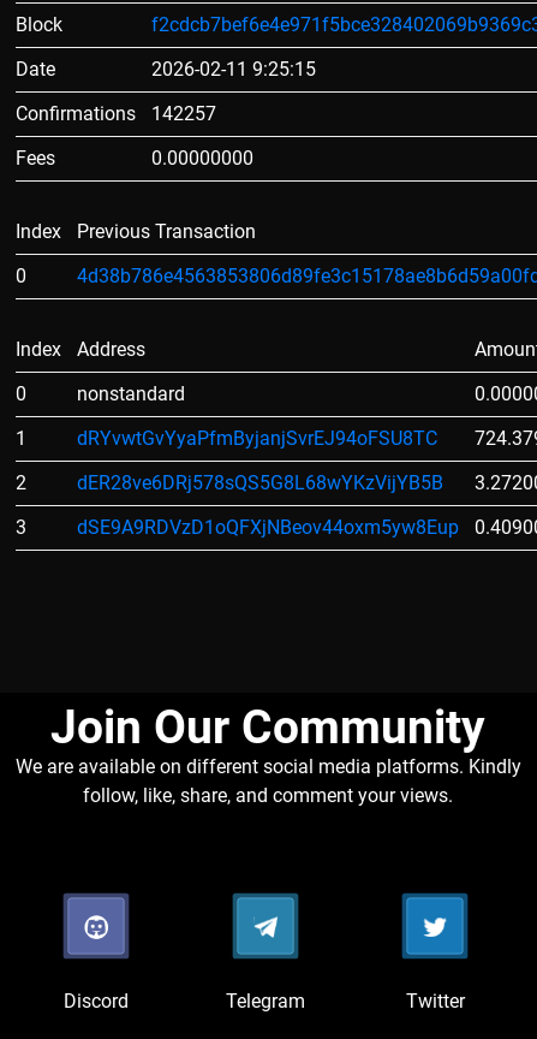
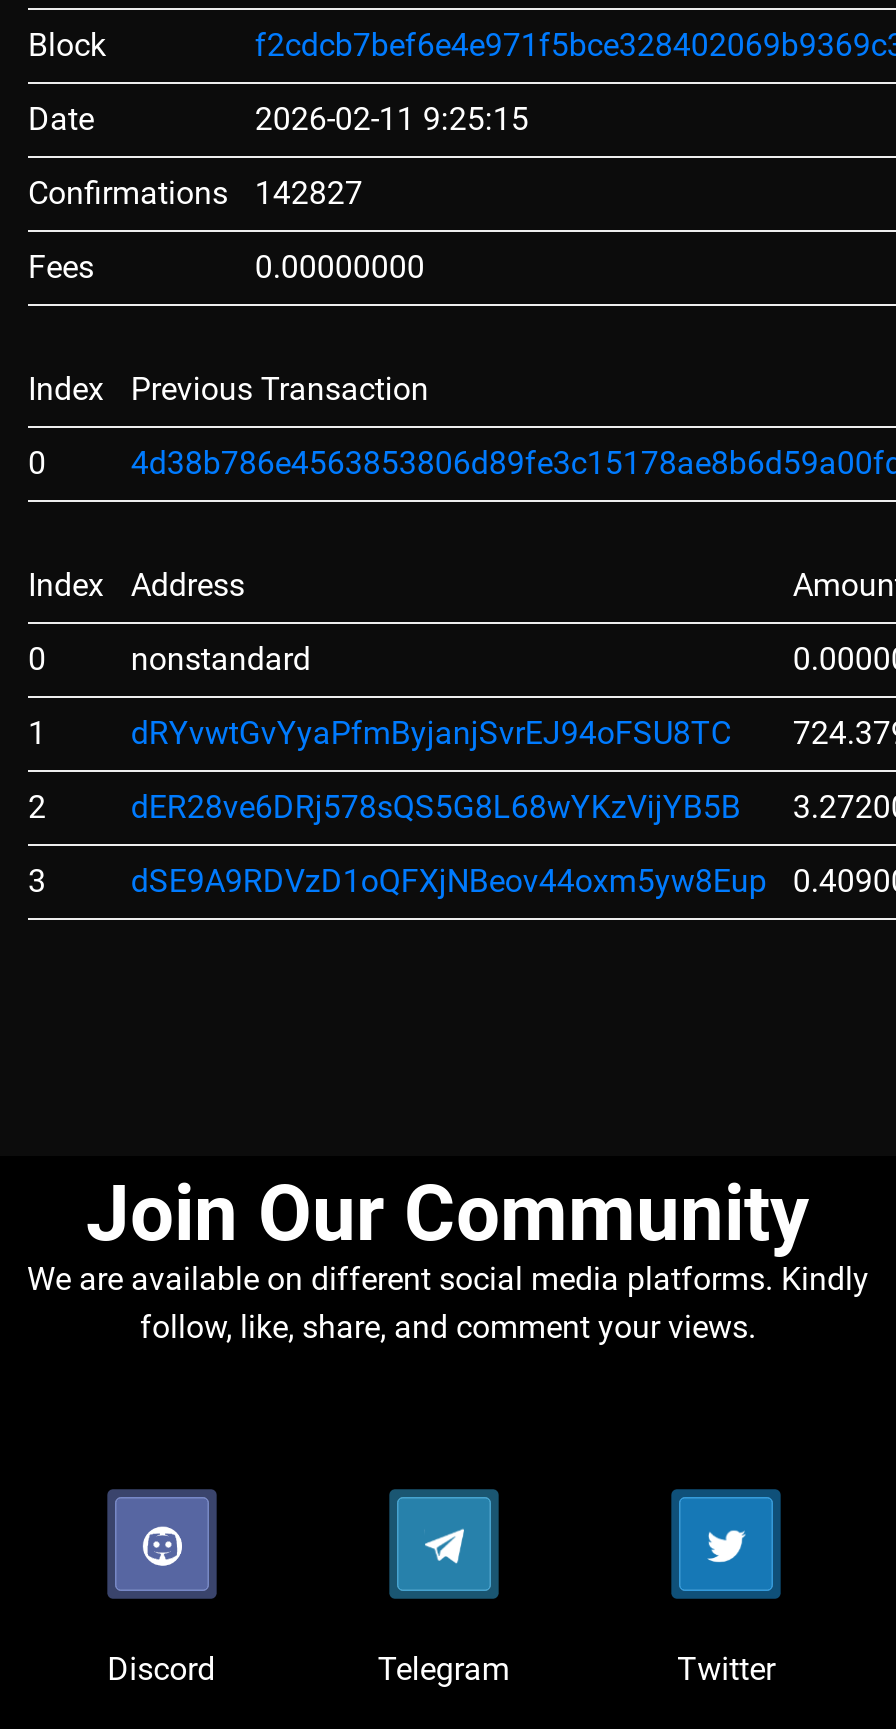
[16,102,217,125] Confirmations 142257 -> [28,174,363,212] Confirmations 142827

